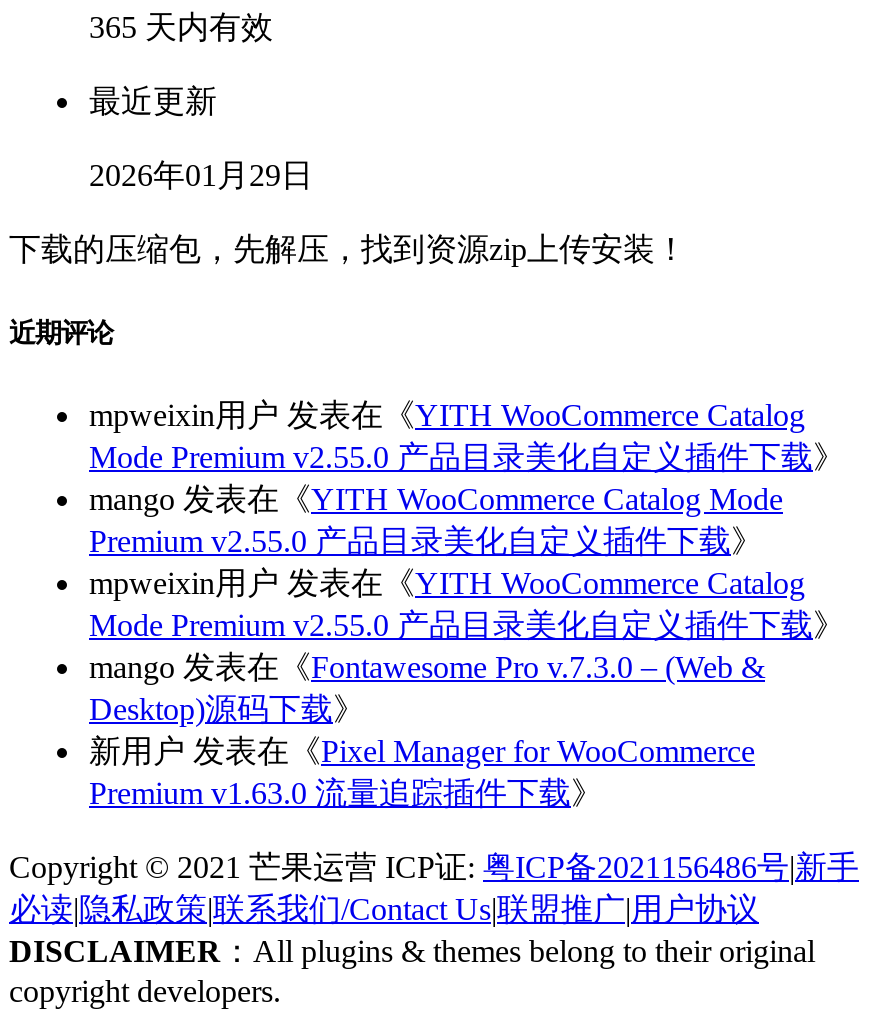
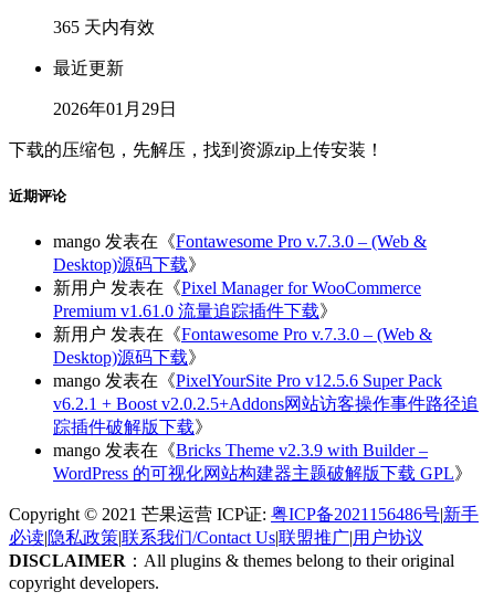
[89,398,845,642] mpweixin用户发表在《YITH WooCommerce Catalog | Mode Premium v2.55.0 产品目录美化自定义插件下载》 | mango发表在《YITH WooCommerce Catalog Mode | Premium v2.55.0 产品目录美化自定义插件下载》 | mpweixin用户发表在《YITH WooCommerce Catalog | Mode Premium v2.55.0 产品目录美化自定义插件下载》 -> none
moved [89,650,765,768] -> [53,232,427,297]: mango发表在《Fontawesome Pro v.7.3.0 – (Web & | Desktop)源码下载》 | 新用户发表在《Pixel Manager for WooCommerce
[89,776,603,810] Premium v1.63.0 流量追踪插件下载》 -> [53,302,479,483] Premium v1.61.0 流量追踪插件下载》 | 新用户发表在《Fontawesome Pro v.7.3.0 – (Web & | Desktop)源码下载》 | mango发表在《PixelYourSite Pro v12.5.6 Super Pack | v6.2.1 + Boost v2.0.2.5+Addons网站访客操作事件路径追 | 踪插件破解版下载》 | mango发表在《Bricks Theme v2.3.9 with Builder – | WordPress 的可视化网站构建器主题破解版下载 GPL》

